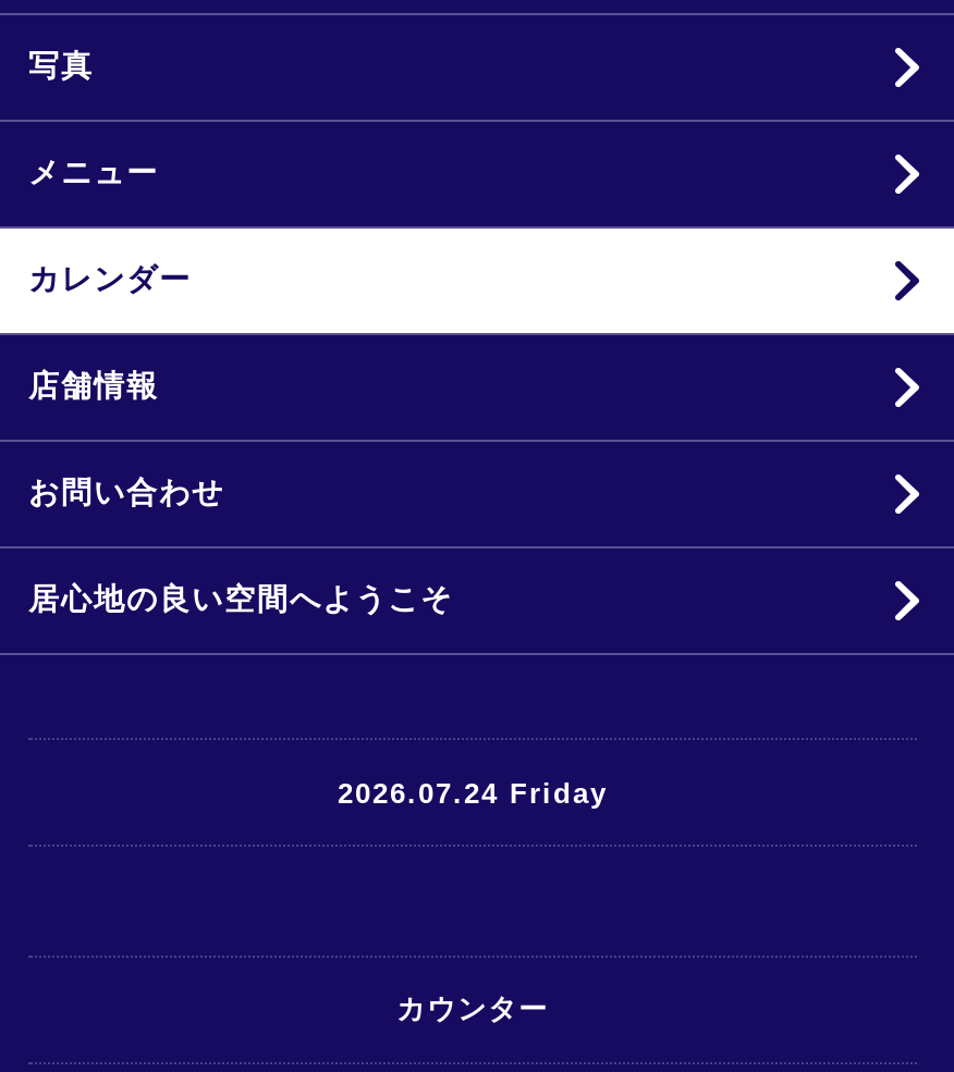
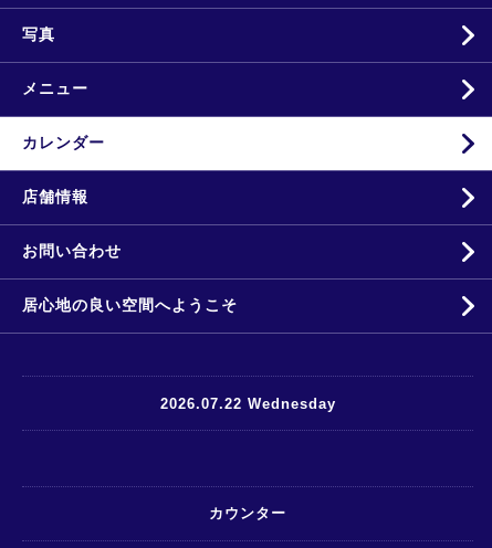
[338,776,608,809] 2026.07.24 Friday -> [160,395,336,412] 2026.07.22 Wednesday

